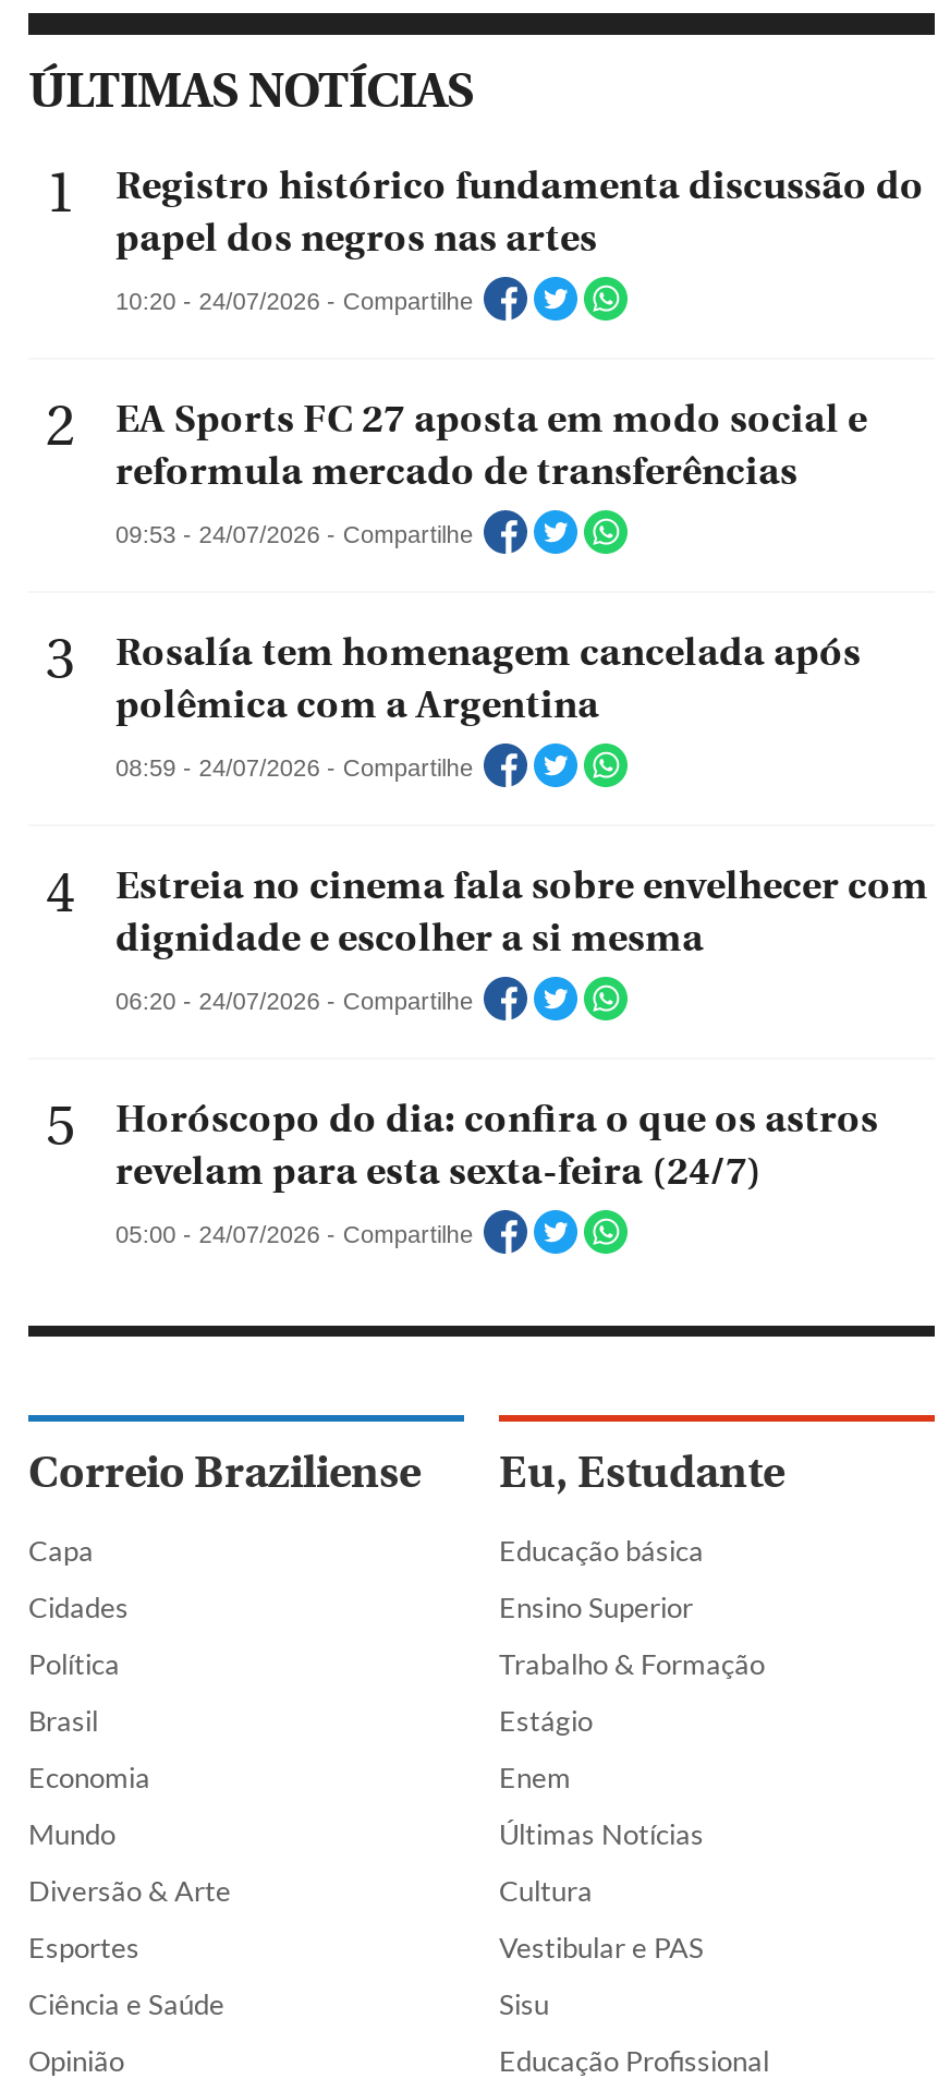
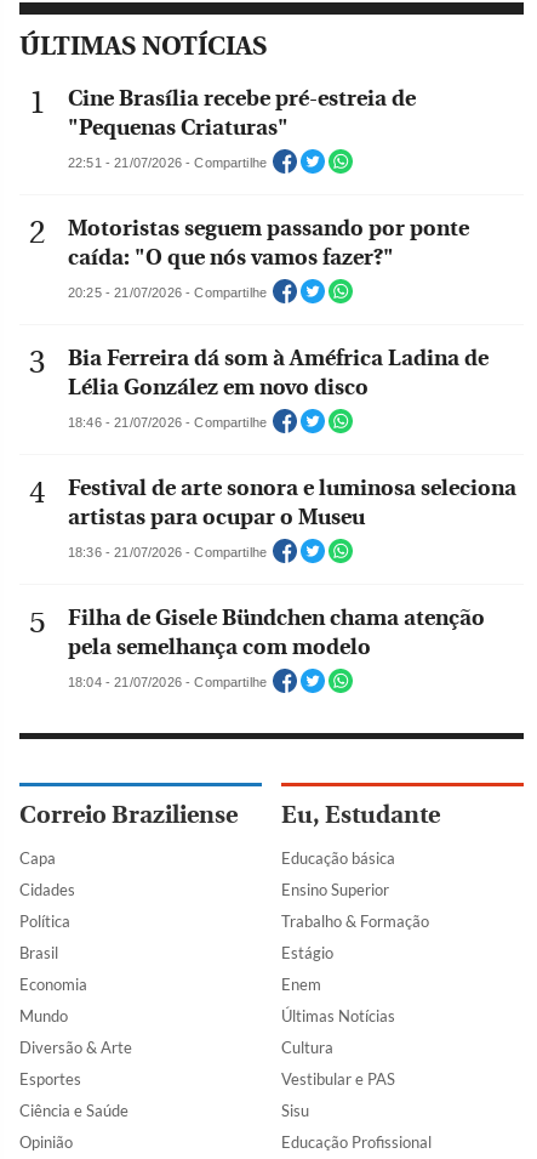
[115,165,924,263] Registro histórico fundamenta discussão do | papel dos negros nas artes -> [68,87,416,141] Cine Brasília recebe pré-estreia de | "Pequenas Criaturas"
[115,288,473,314] 10:20 - 24/07/2026 - Compartilhe -> [68,155,267,170] 22:51 - 21/07/2026 - Compartilhe
[115,398,867,496] EA Sports FC 27 aposta em modo social e | reformula mercado de transferências -> [68,217,469,271] Motoristas seguem passando por ponte | caída: "O que nós vamos fazer?"
[115,521,473,547] 09:53 - 24/07/2026 - Compartilhe -> [68,285,267,300] 20:25 - 21/07/2026 - Compartilhe
[115,631,861,729] Rosalía tem homenagem cancelada após | polêmica com a Argentina -> [68,346,489,401] Bia Ferreira dá som à Améfrica Ladina de | Lélia González em novo disco
[115,754,473,781] 08:59 - 24/07/2026 - Compartilhe -> [68,415,267,430] 18:46 - 21/07/2026 - Compartilhe
[115,865,928,963] Estreia no cinema fala sobre envelhecer com | dignidade e escolher a si mesma -> [68,476,516,531] Festival de arte sonora e luminosa seleciona | artistas para ocupar o Museu
[115,988,473,1014] 06:20 - 24/07/2026 - Compartilhe -> [68,545,267,559] 18:36 - 21/07/2026 - Compartilhe
[115,1098,878,1196] Horóscopo do dia: confira o que os astros | revelam para esta sexta-feira (24/7) -> [68,606,485,661] Filha de Gisele Bündchen chama atenção | pela semelhança com modelo
[115,1221,473,1247] 05:00 - 24/07/2026 - Compartilhe -> [68,675,267,689] 18:04 - 21/07/2026 - Compartilhe

